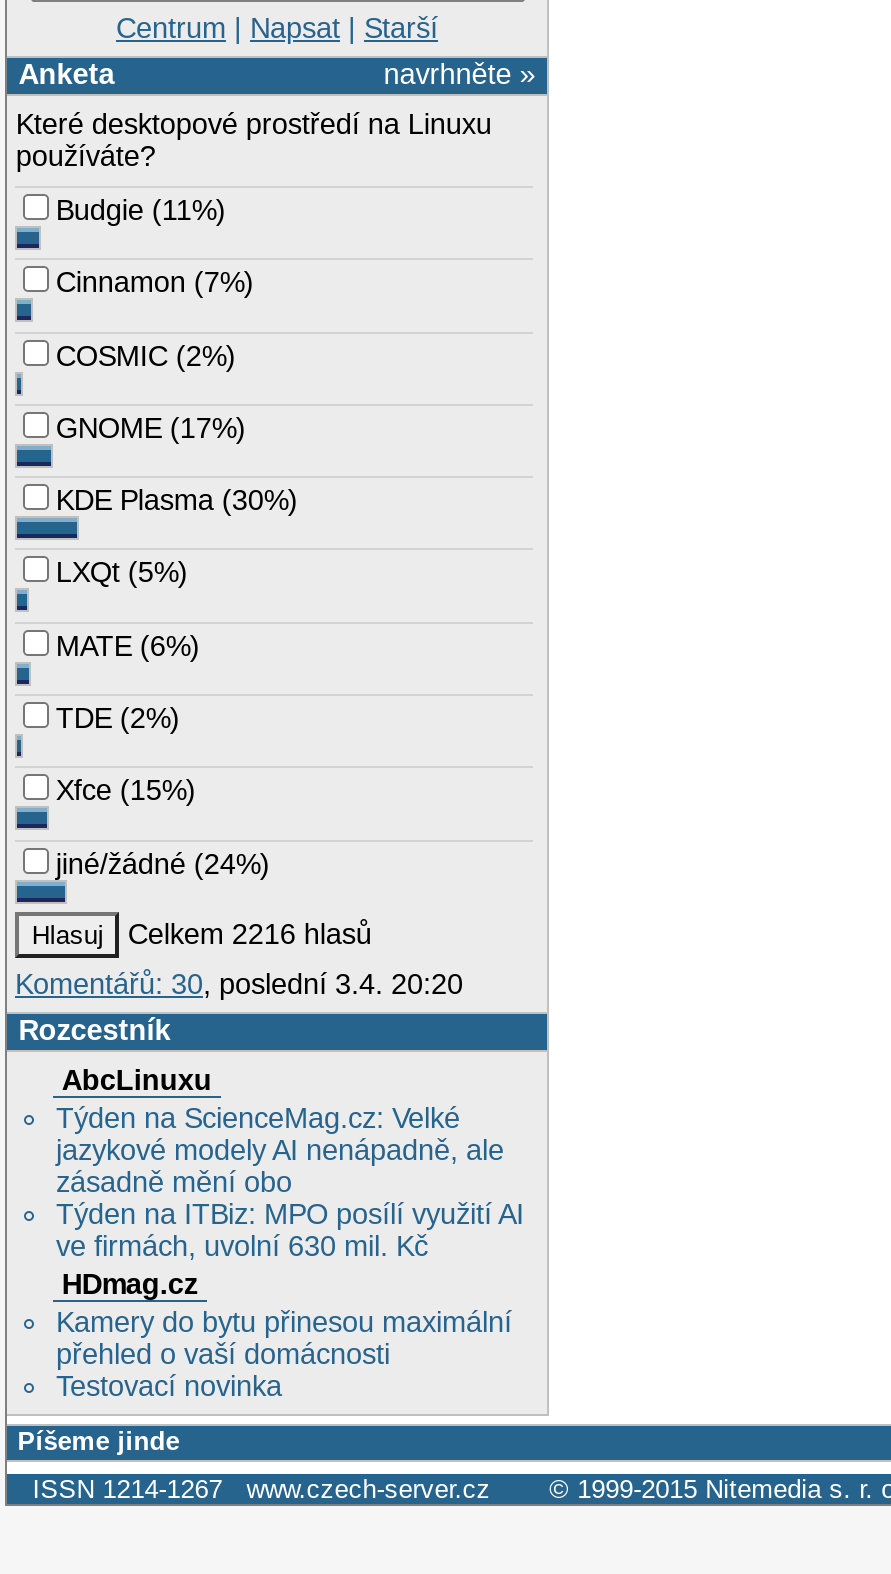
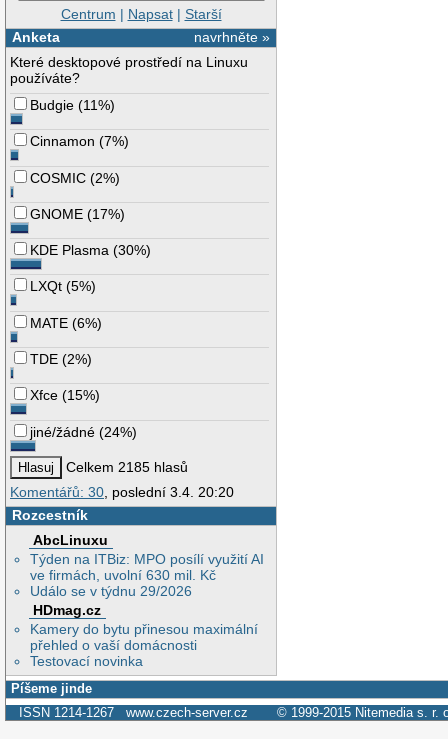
[120,918,372,950] Celkem 2216 hlasů -> [62,459,188,475] Celkem 2185 hlasů
[56,1102,504,1198] Týden na ScienceMag.cz: Velké | jazykové modely AI nenápadně, ale | zásadně mění obo -> none
moved [56,1198,524,1262] -> [30,551,264,583]: Týden na ITBiz: MPO posílí využití AI | ve firmách, uvolní 630 mil. Kč
none -> [30,583,192,599] Událo se v týdnu 29/2026

